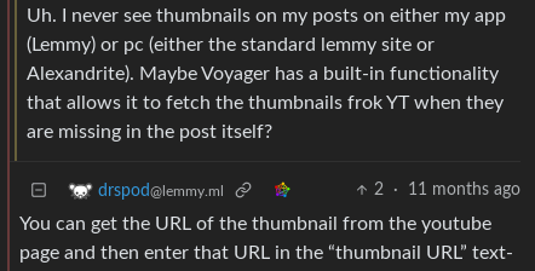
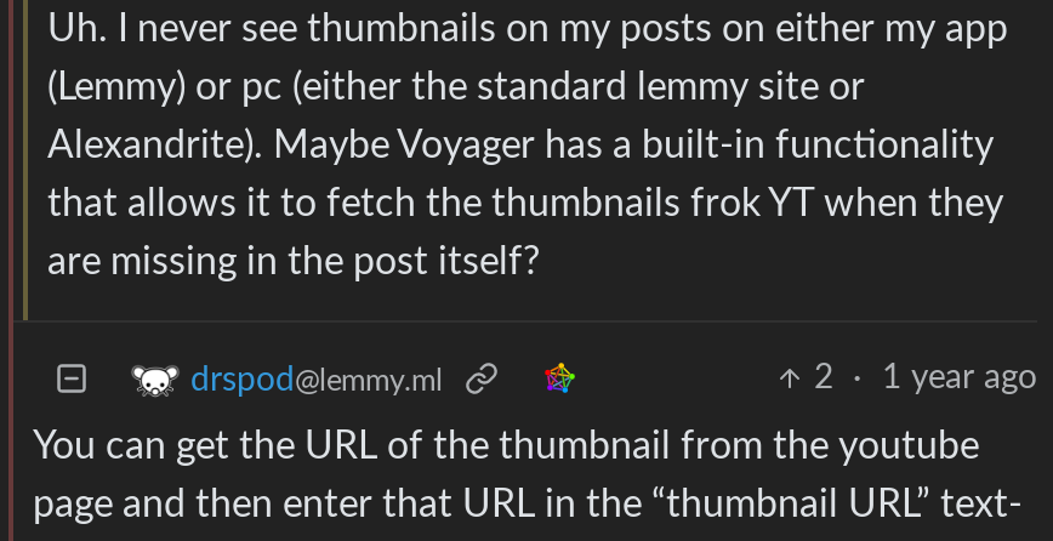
[374,182,520,199] 2 · 11 months ago -> [814,363,1037,397] 2 · 1 year ago

